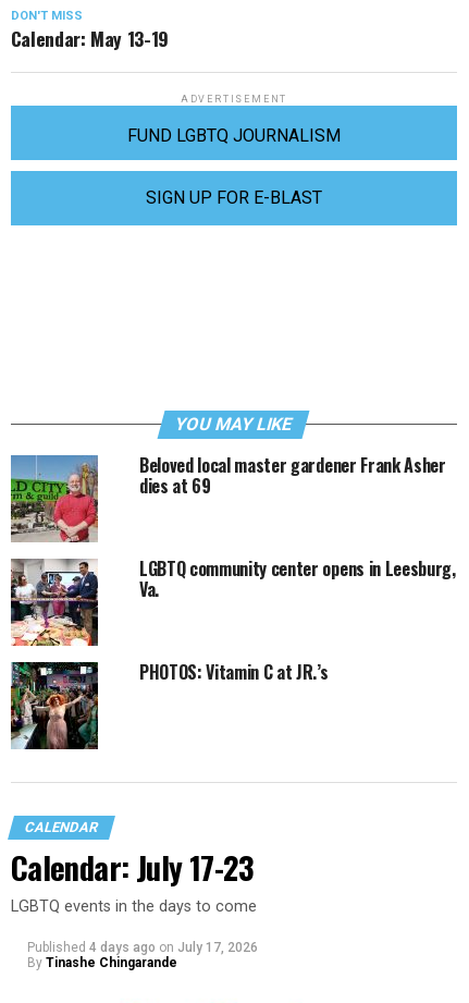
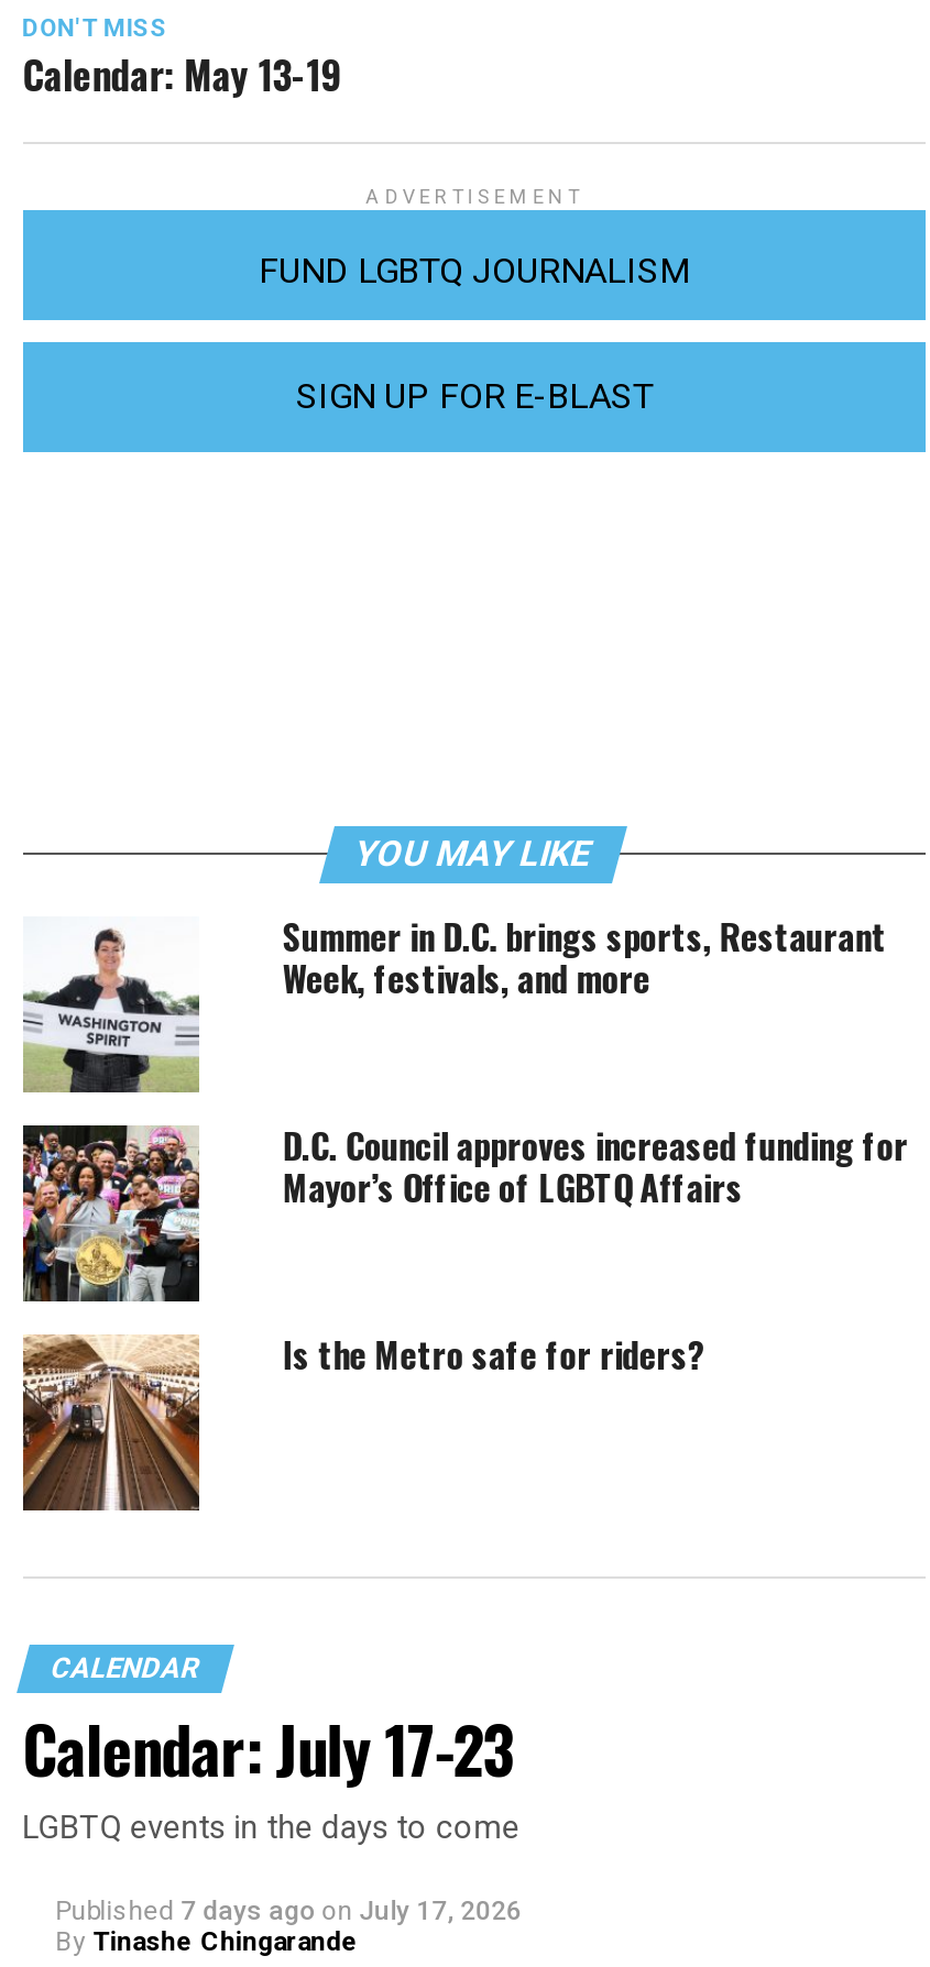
[10,452,446,543] [image] | Beloved local master gardener Frank Asher | dies at 69 -> [23,910,886,1095] [image] | Summer in D.C. brings sports, Restaurant | Week, festivals, and more
[10,555,456,647] [image] | LGBTQ community center opens in Leesburg, | Va. -> [21,1119,908,1304] [image] | D.C. Council approves increased funding for | Mayor’s Office of LGBTQ Affairs
[10,659,328,750] [image] | PHOTOS: Vitamin C at JR.’s -> [21,1328,705,1513] [image] | Is the Metro safe for riders?
[27,940,258,955] Published 4 days ago on July 17, 2026 -> [55,1895,522,1926] Published 7 days ago on July 17, 2026

